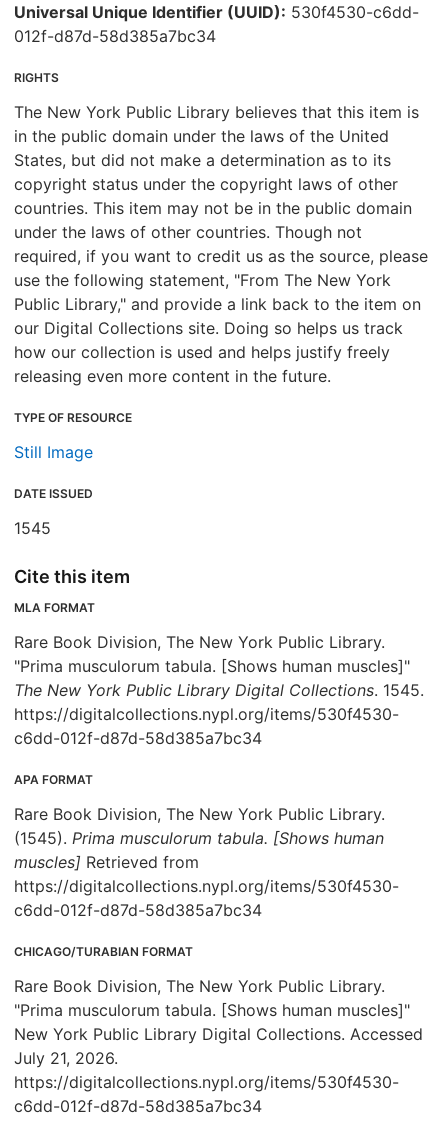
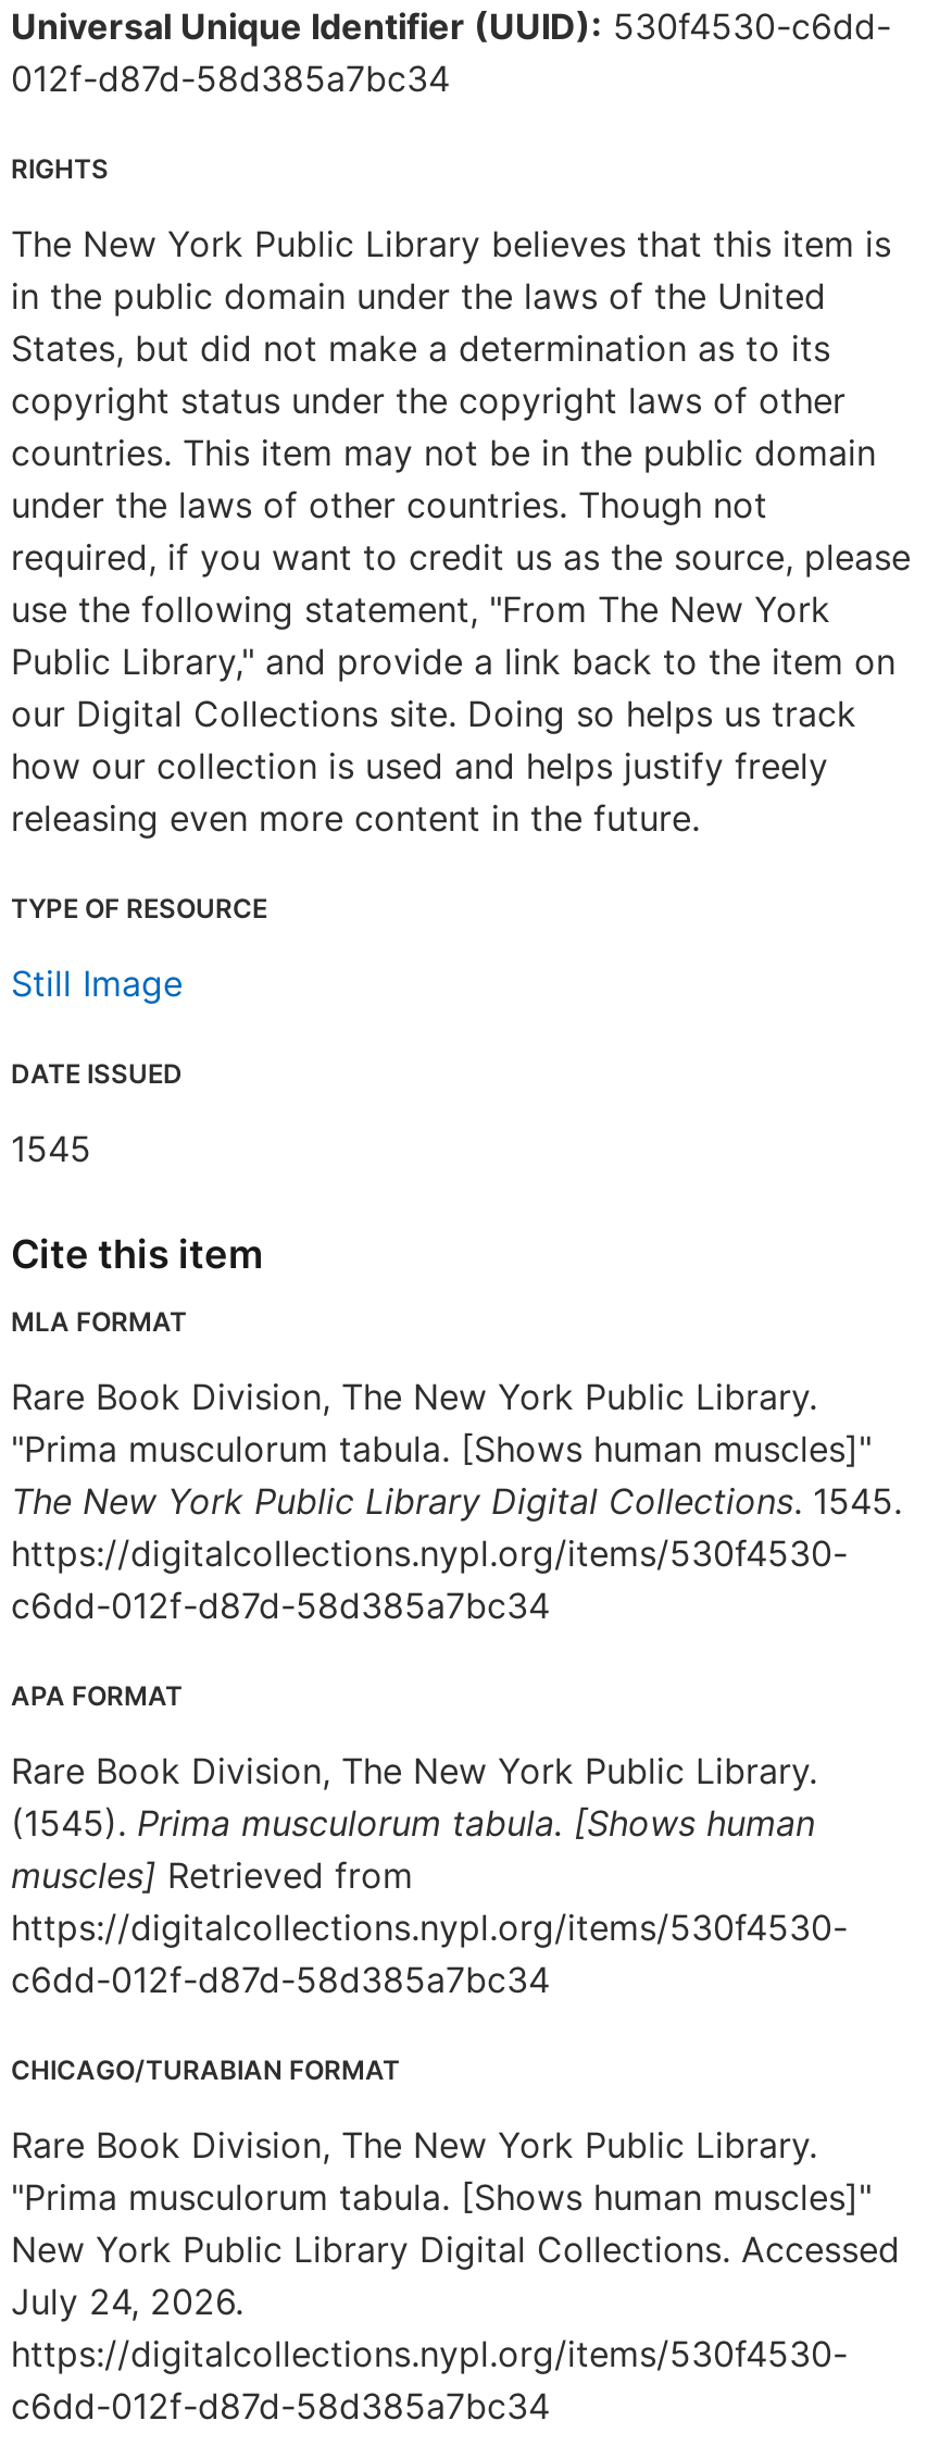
[14,1048,118,1068] July 21, 2026. -> [11,2280,243,2323] July 24, 2026.

